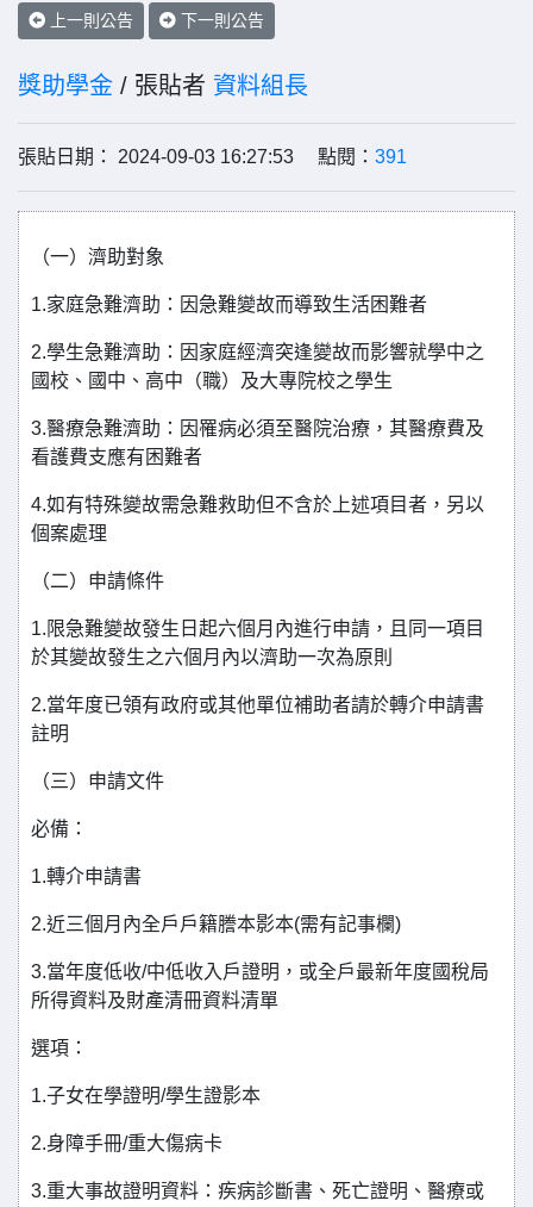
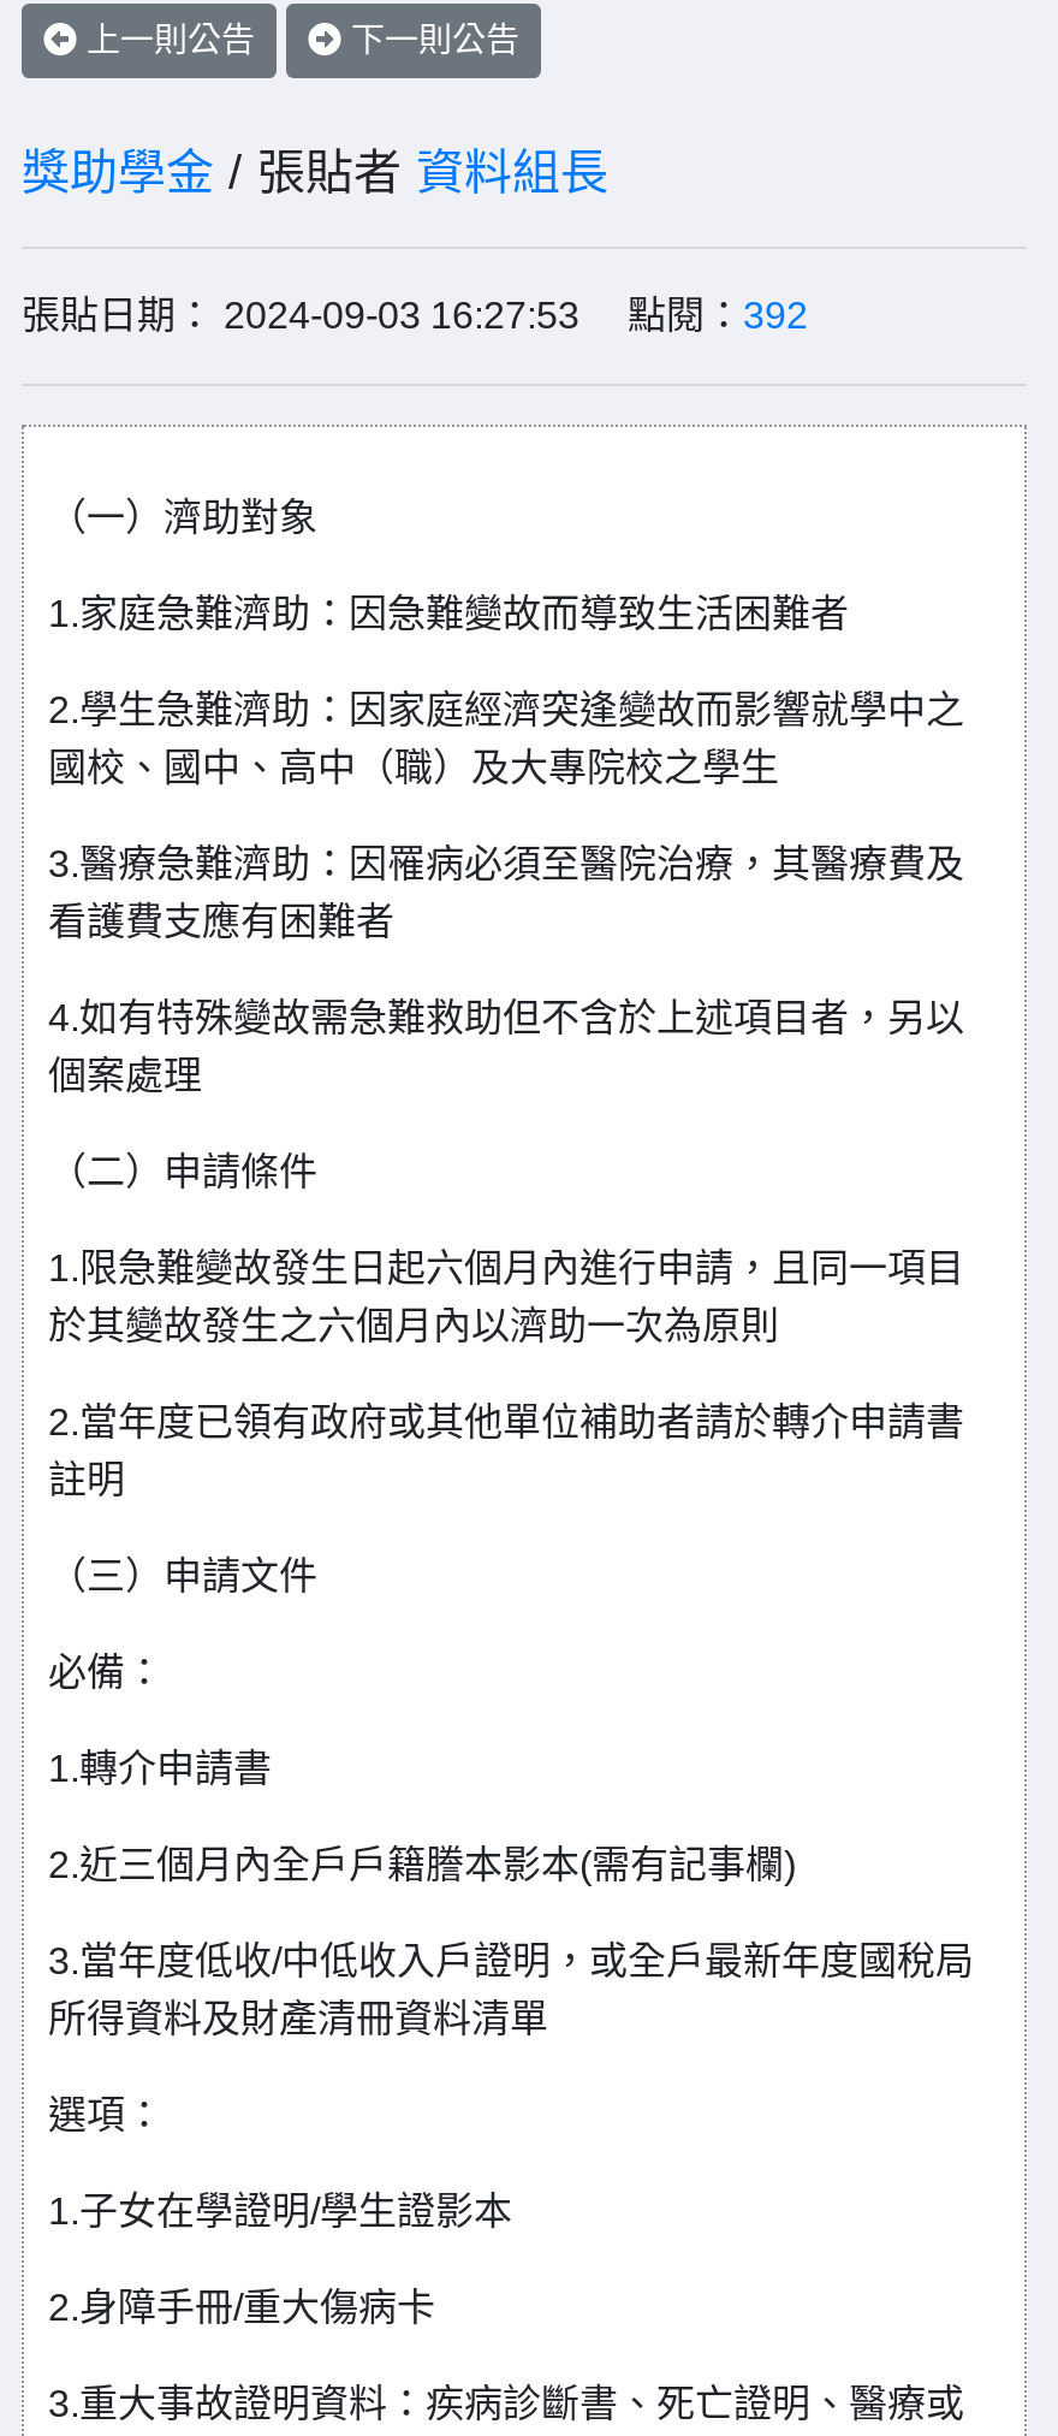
[18,147,407,167] 張貼日期： 2024-09-03 16:27:53 點閱：391 -> [22,295,808,336] 張貼日期： 2024-09-03 16:27:53 點閱：392

